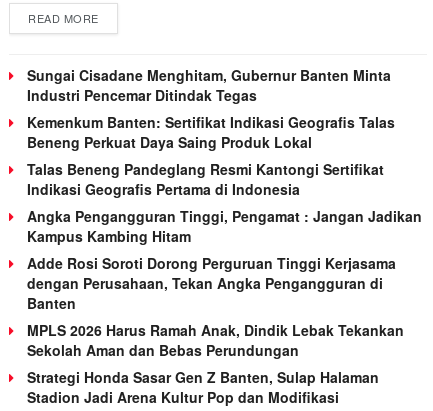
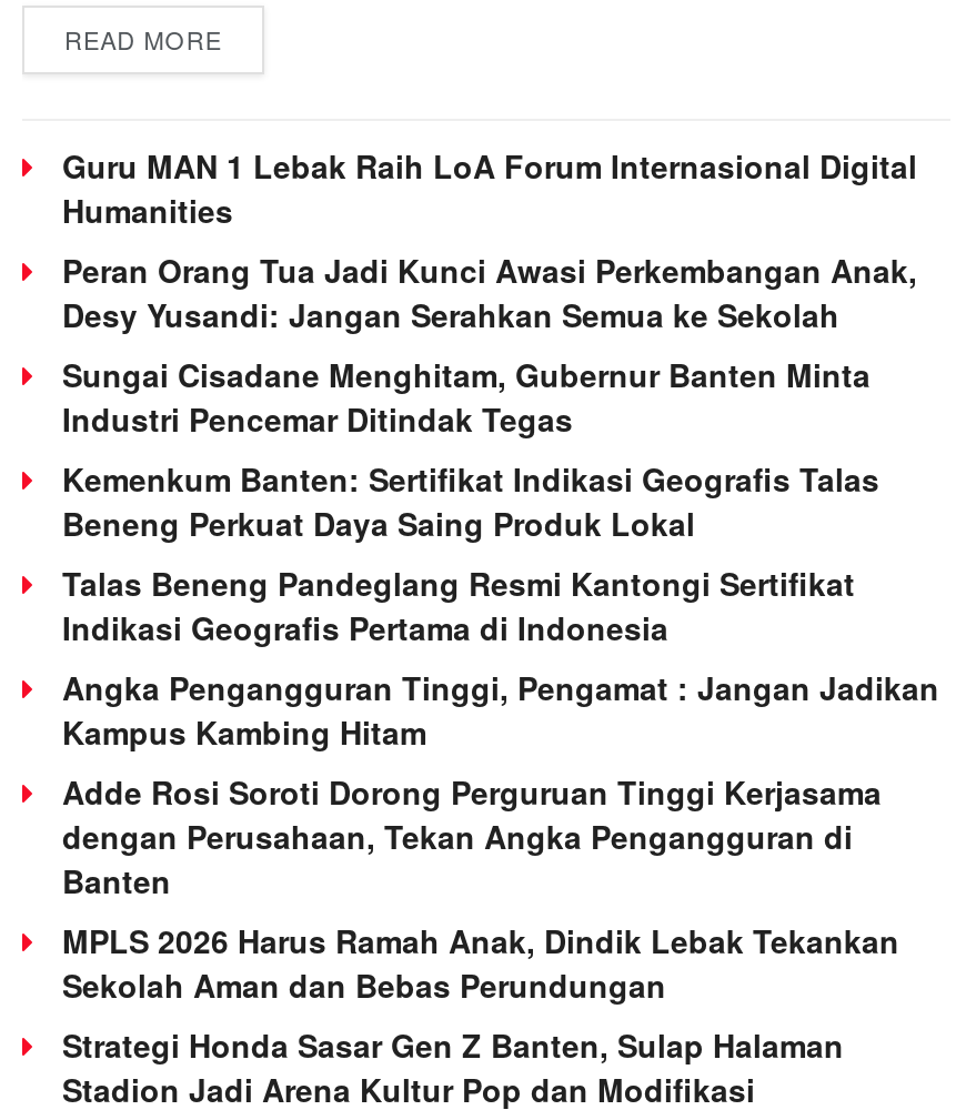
none -> [62,144,917,337] Guru MAN 1 Lebak Raih LoA Forum Internasional Digital | Humanities | Peran Orang Tua Jadi Kunci Awasi Perkembangan Anak, | Desy Yusandi: Jangan Serahkan Semua ke Sekolah

